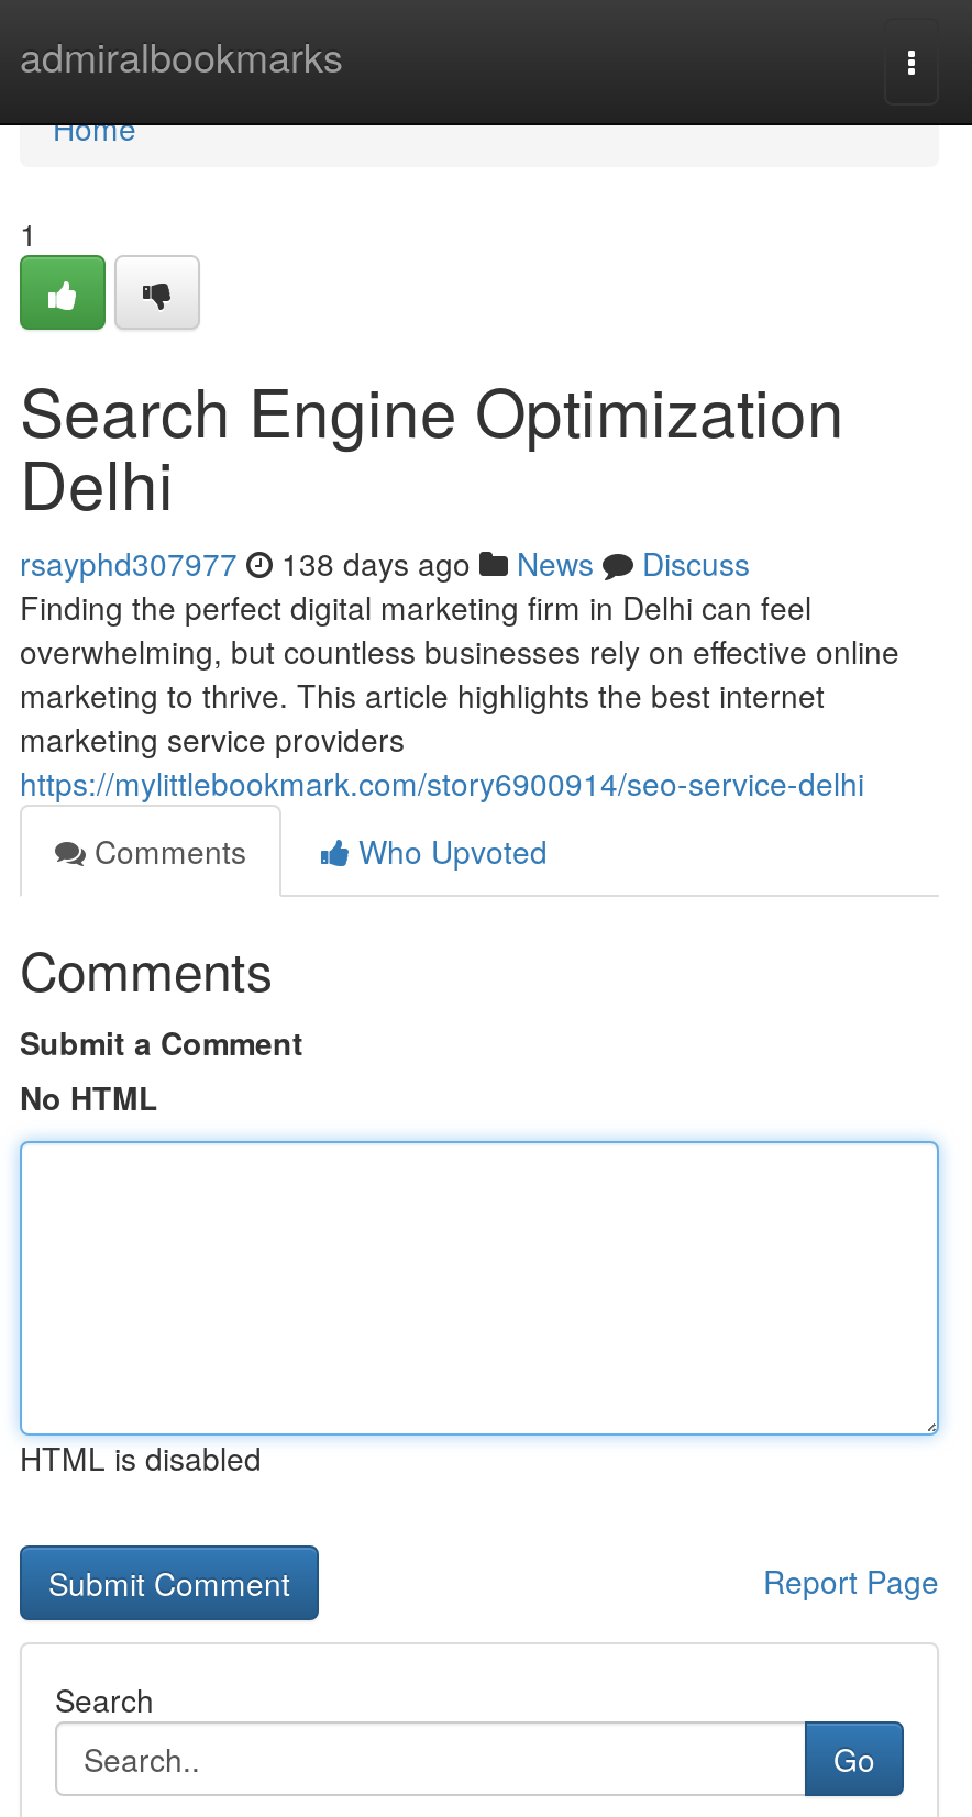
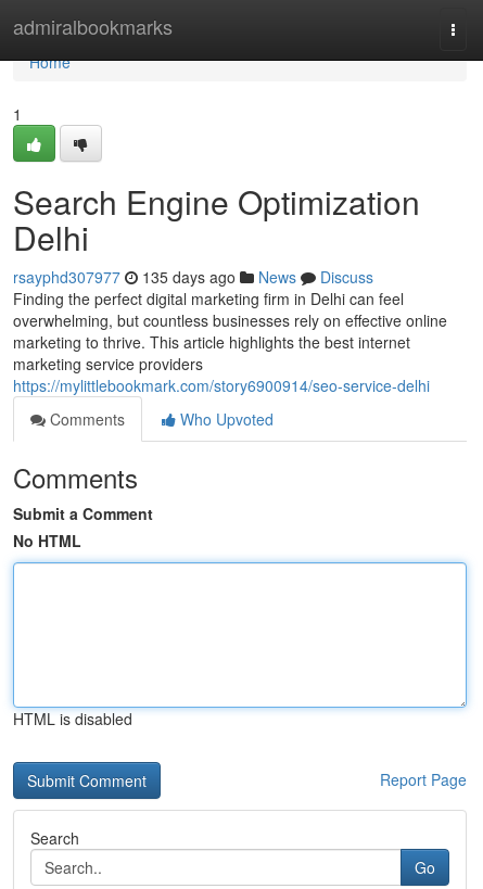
[20,541,750,585] rsayphd307977 138 days ago News Discuss -> [13,266,373,288] rsayphd307977 135 days ago News Discuss

